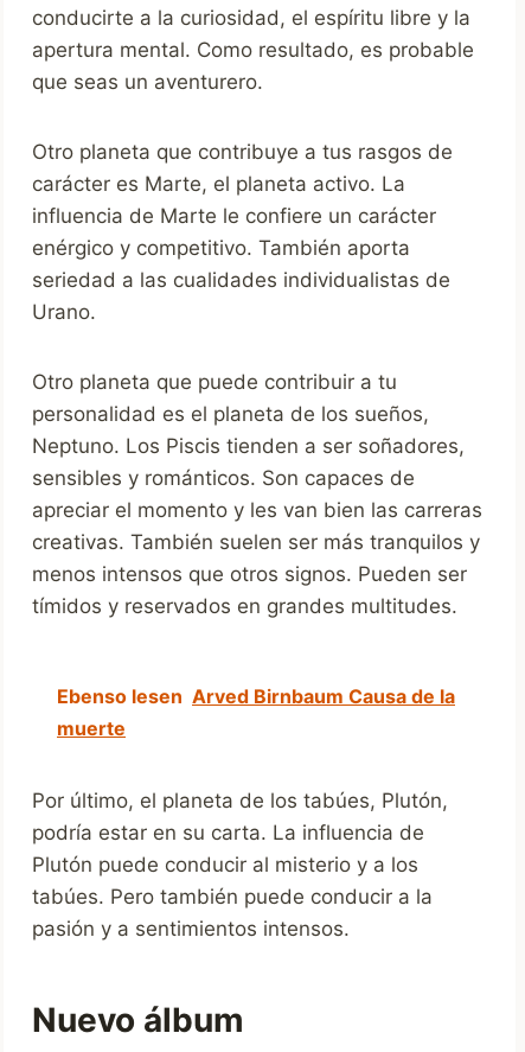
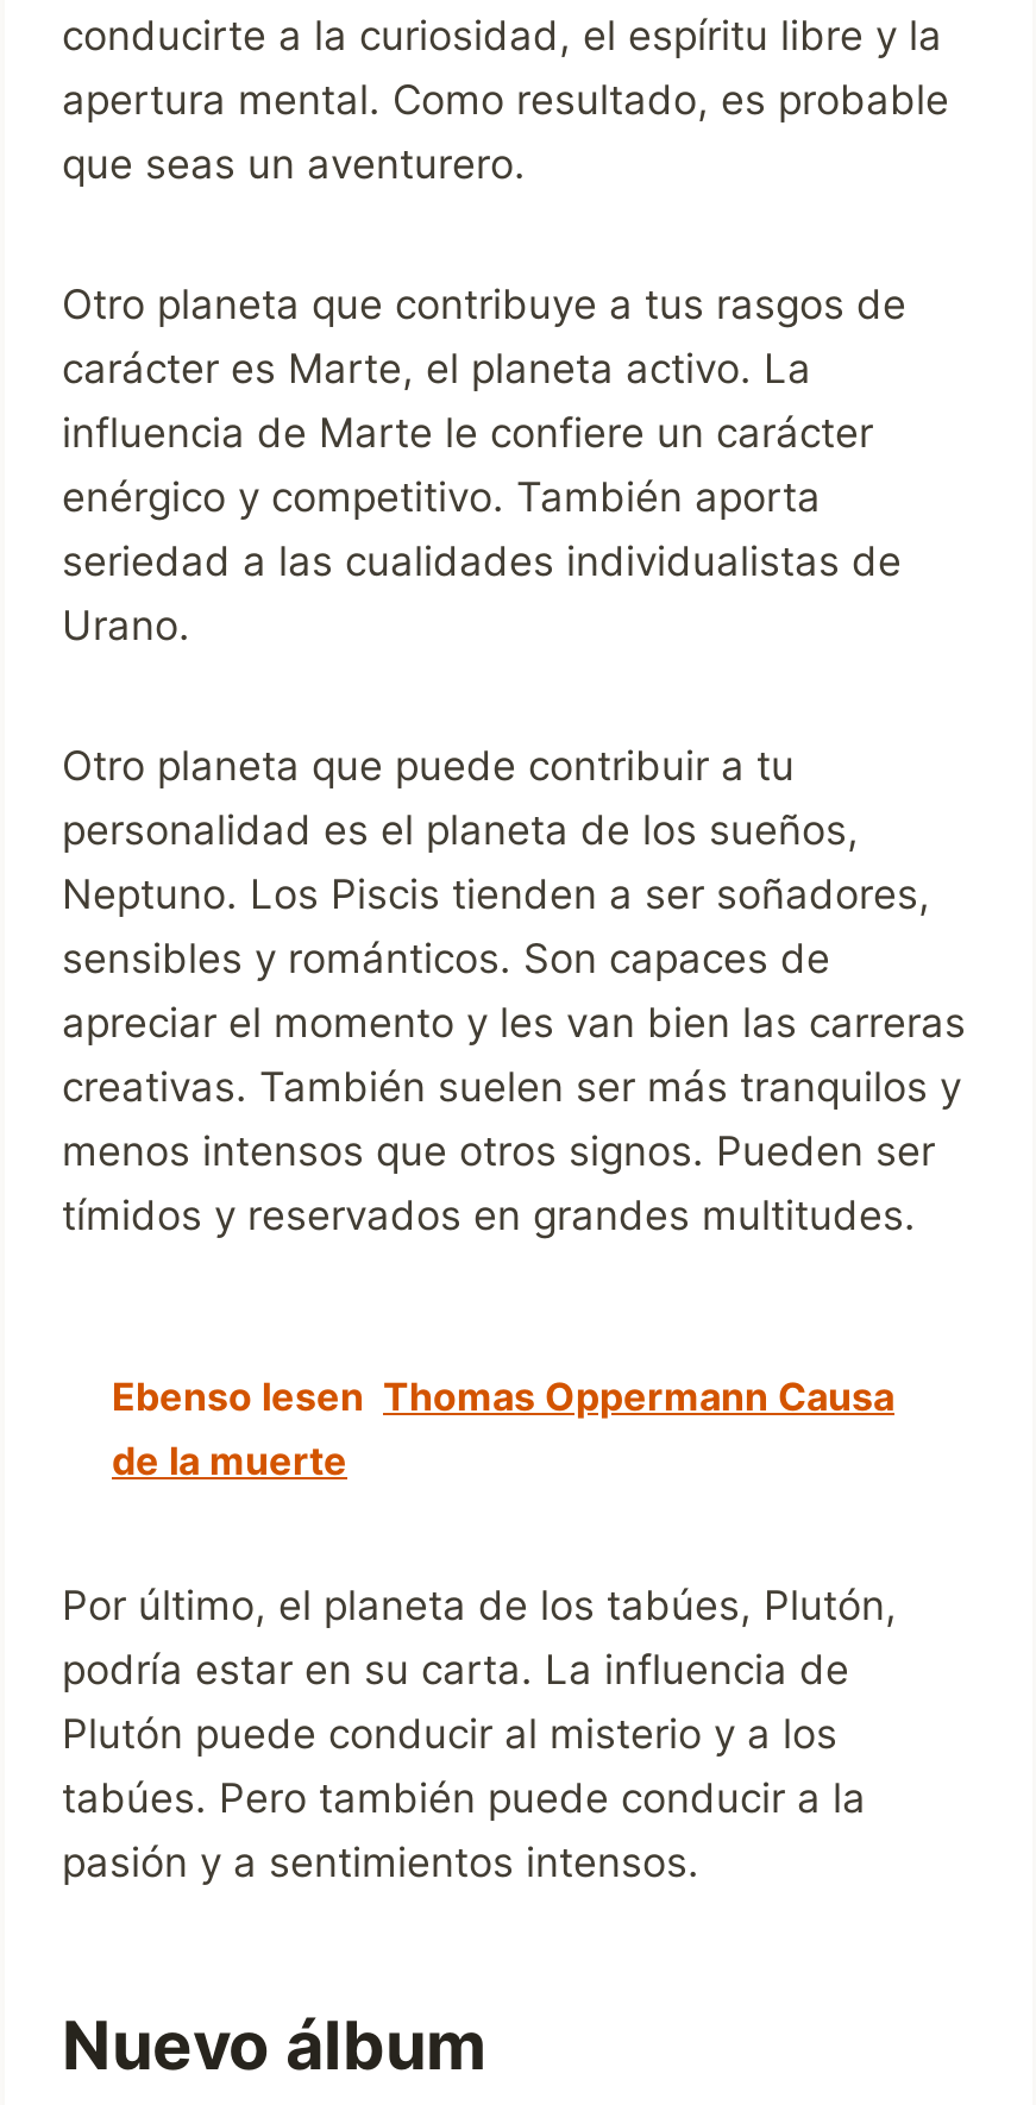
[57,684,455,740] Ebenso lesen Arved Birnbaum Causa de la | muerte -> [112,1373,894,1484] Ebenso lesen Thomas Oppermann Causa | de la muerte

